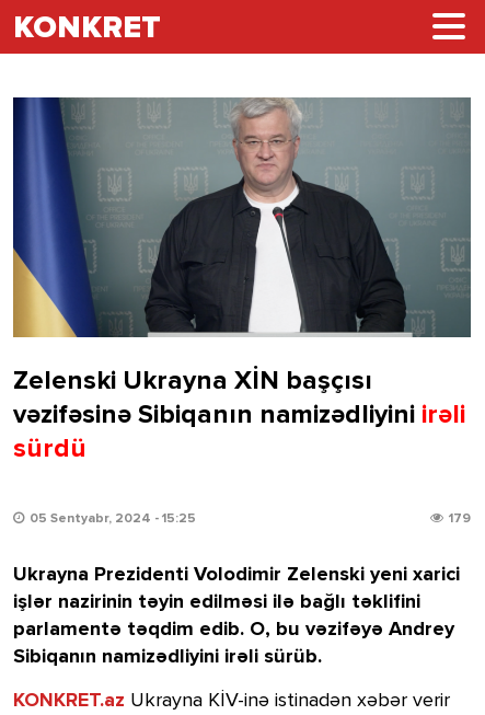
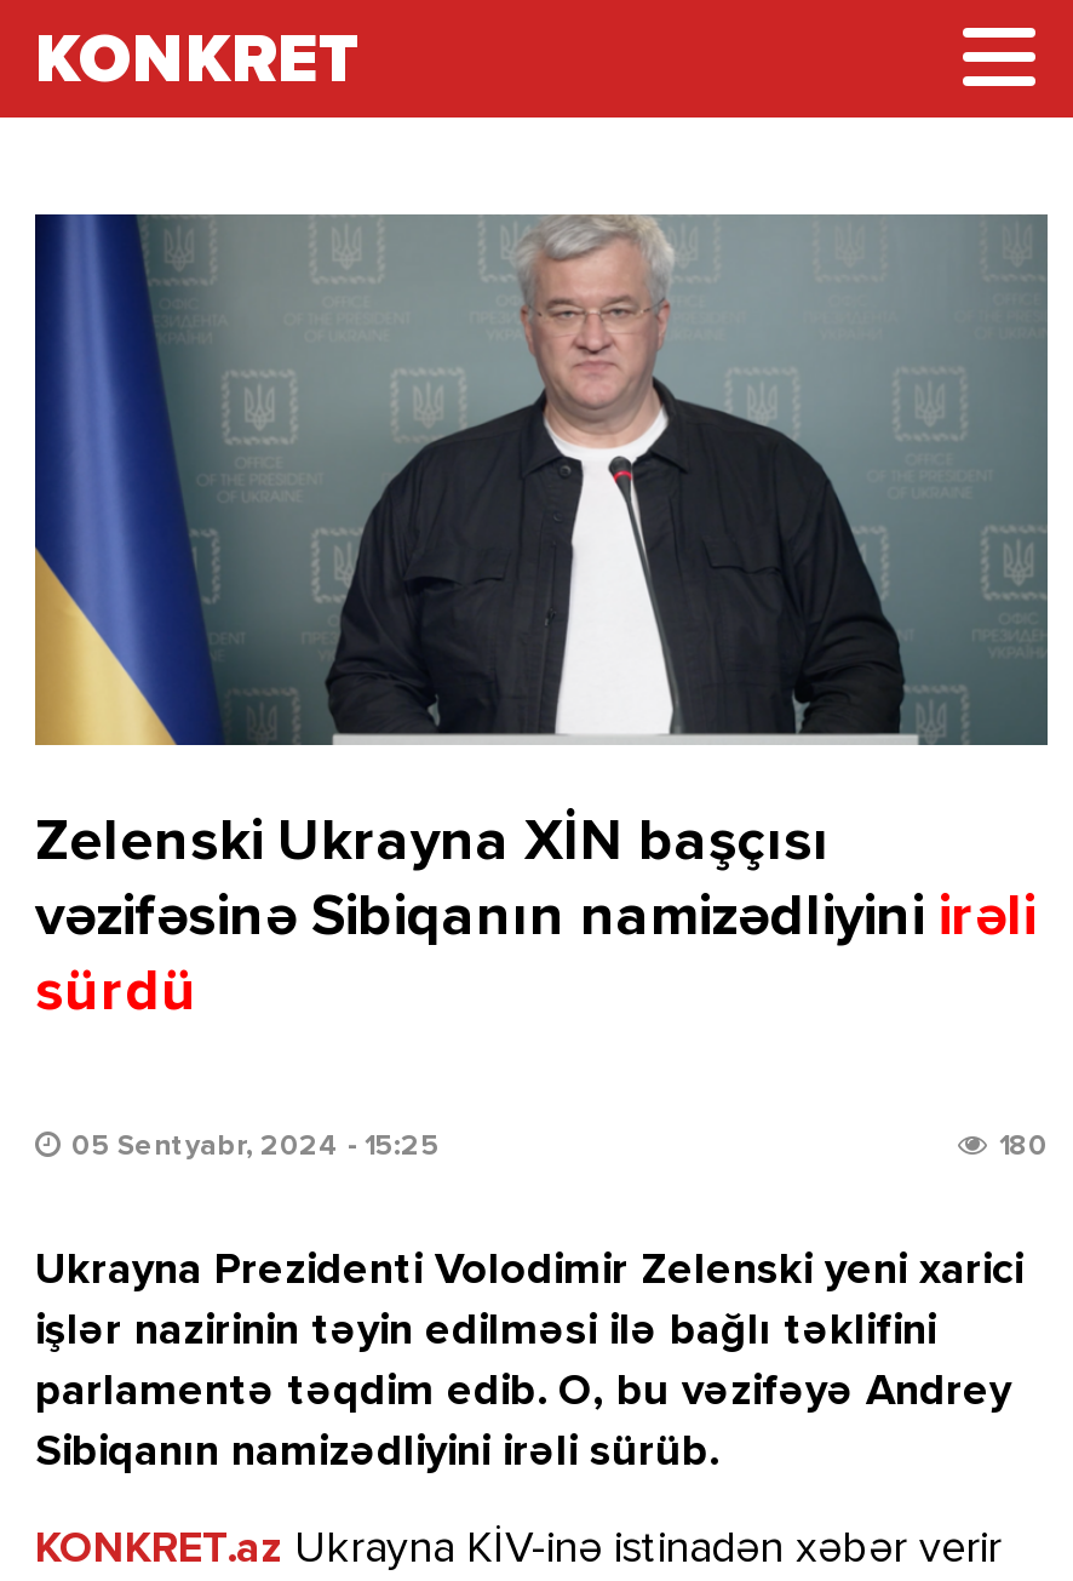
[449,513,471,526] 179 -> [999,1133,1048,1163] 180

